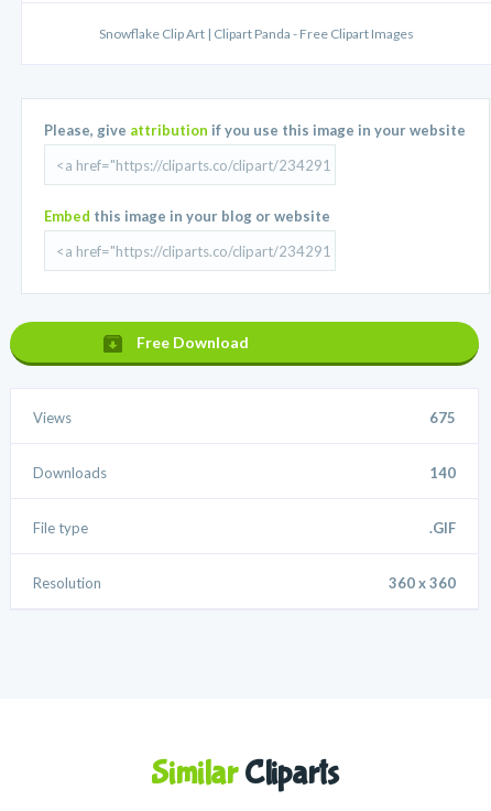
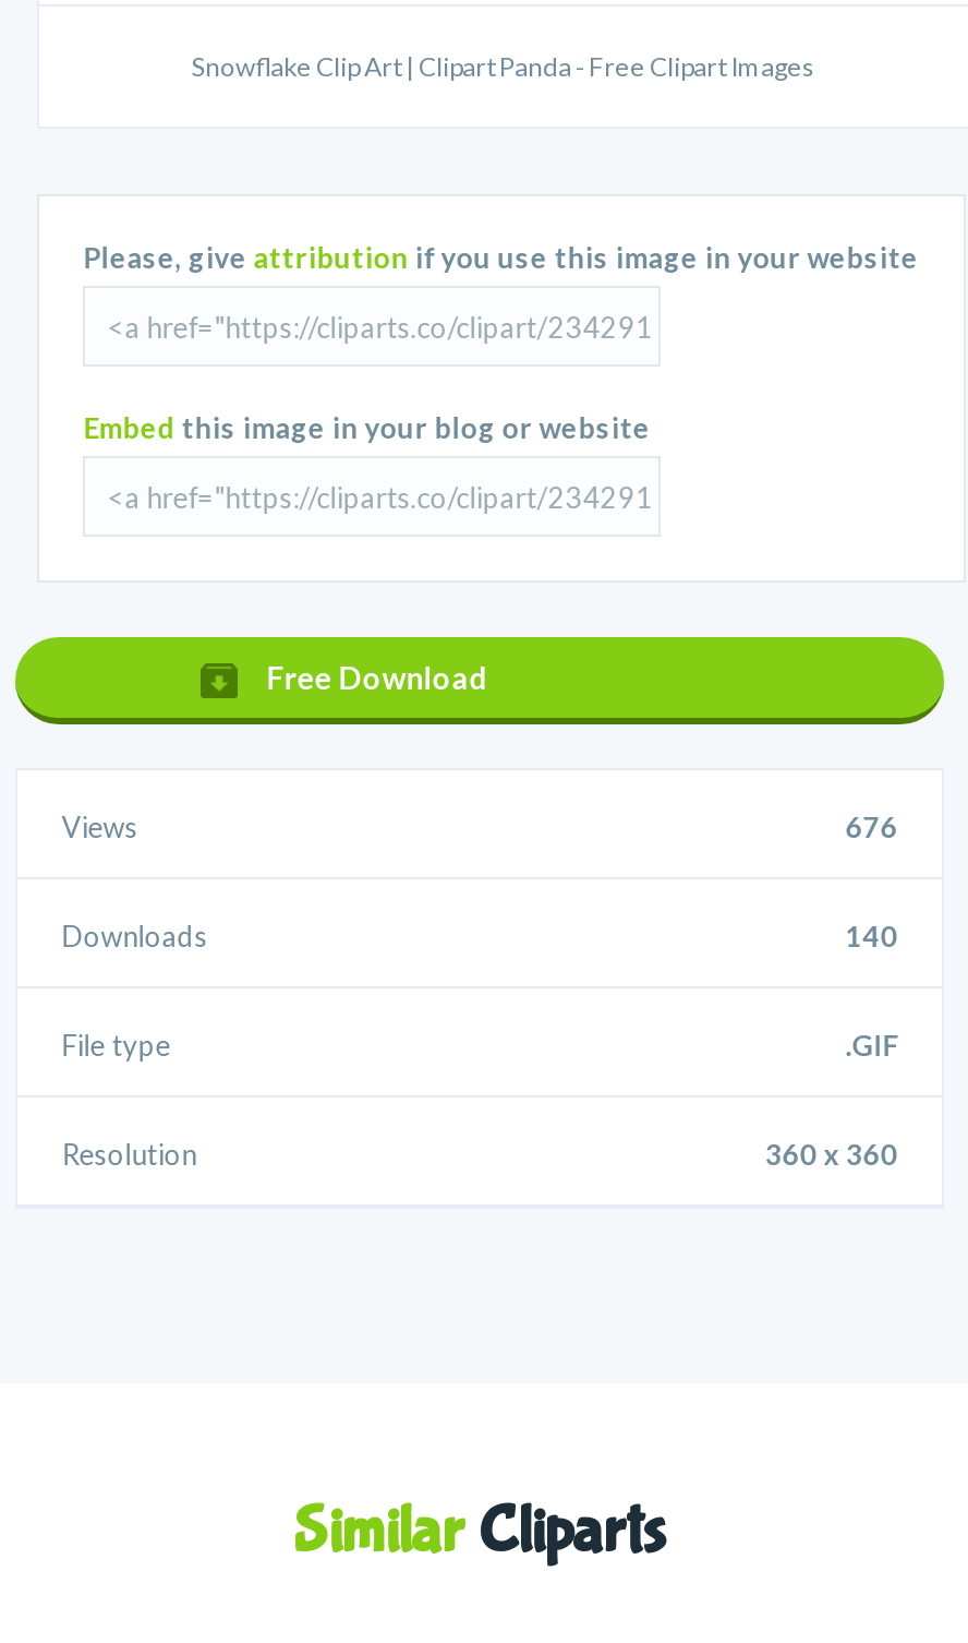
[429,409,456,427] 675 -> [845,810,898,845] 676

